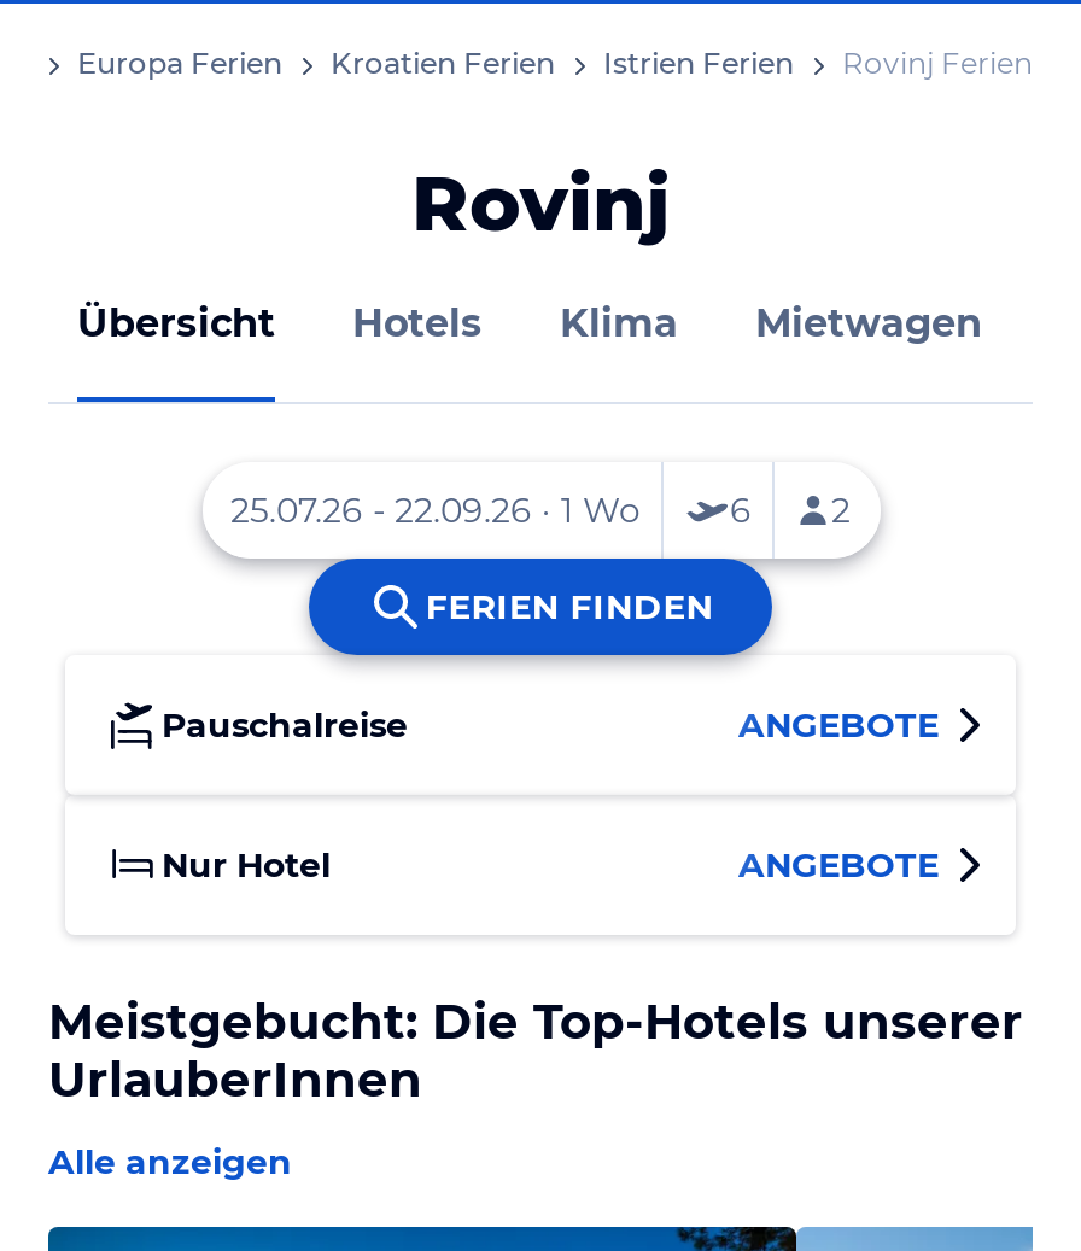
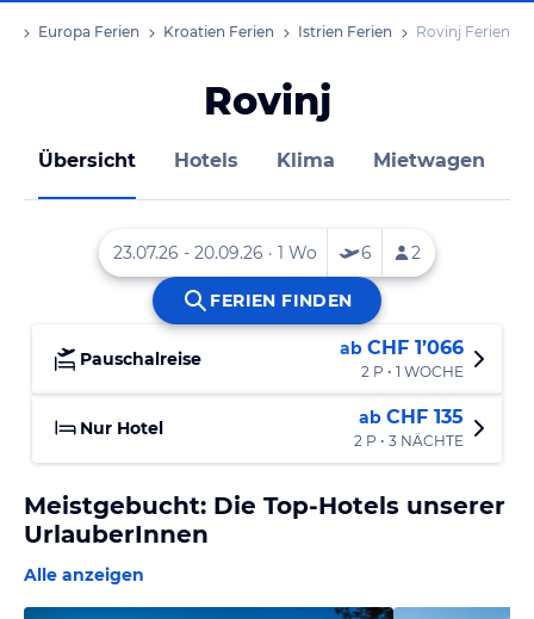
[738,702,939,746] ANGEBOTE -> [340,336,464,380] ab CHF 1’066 | 2 P • 1 WOCHE
[738,842,939,885] ANGEBOTE -> [354,405,464,449] ab CHF 135 | 2 P • 3 NÄCHTE

